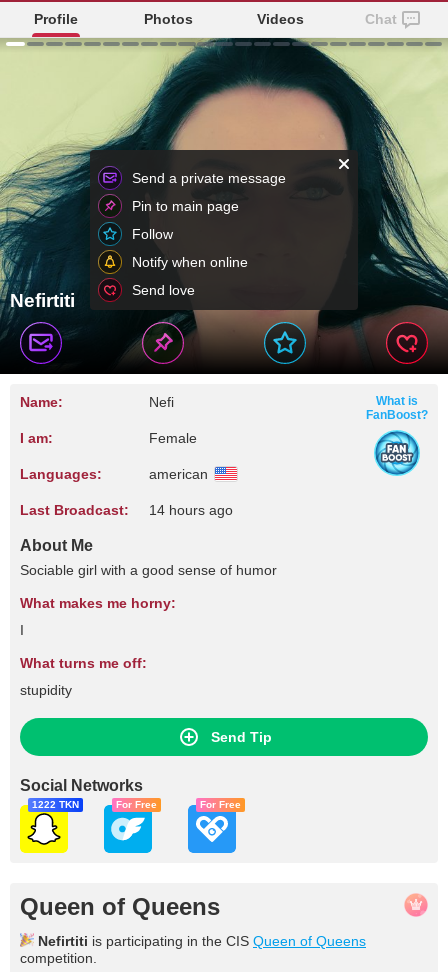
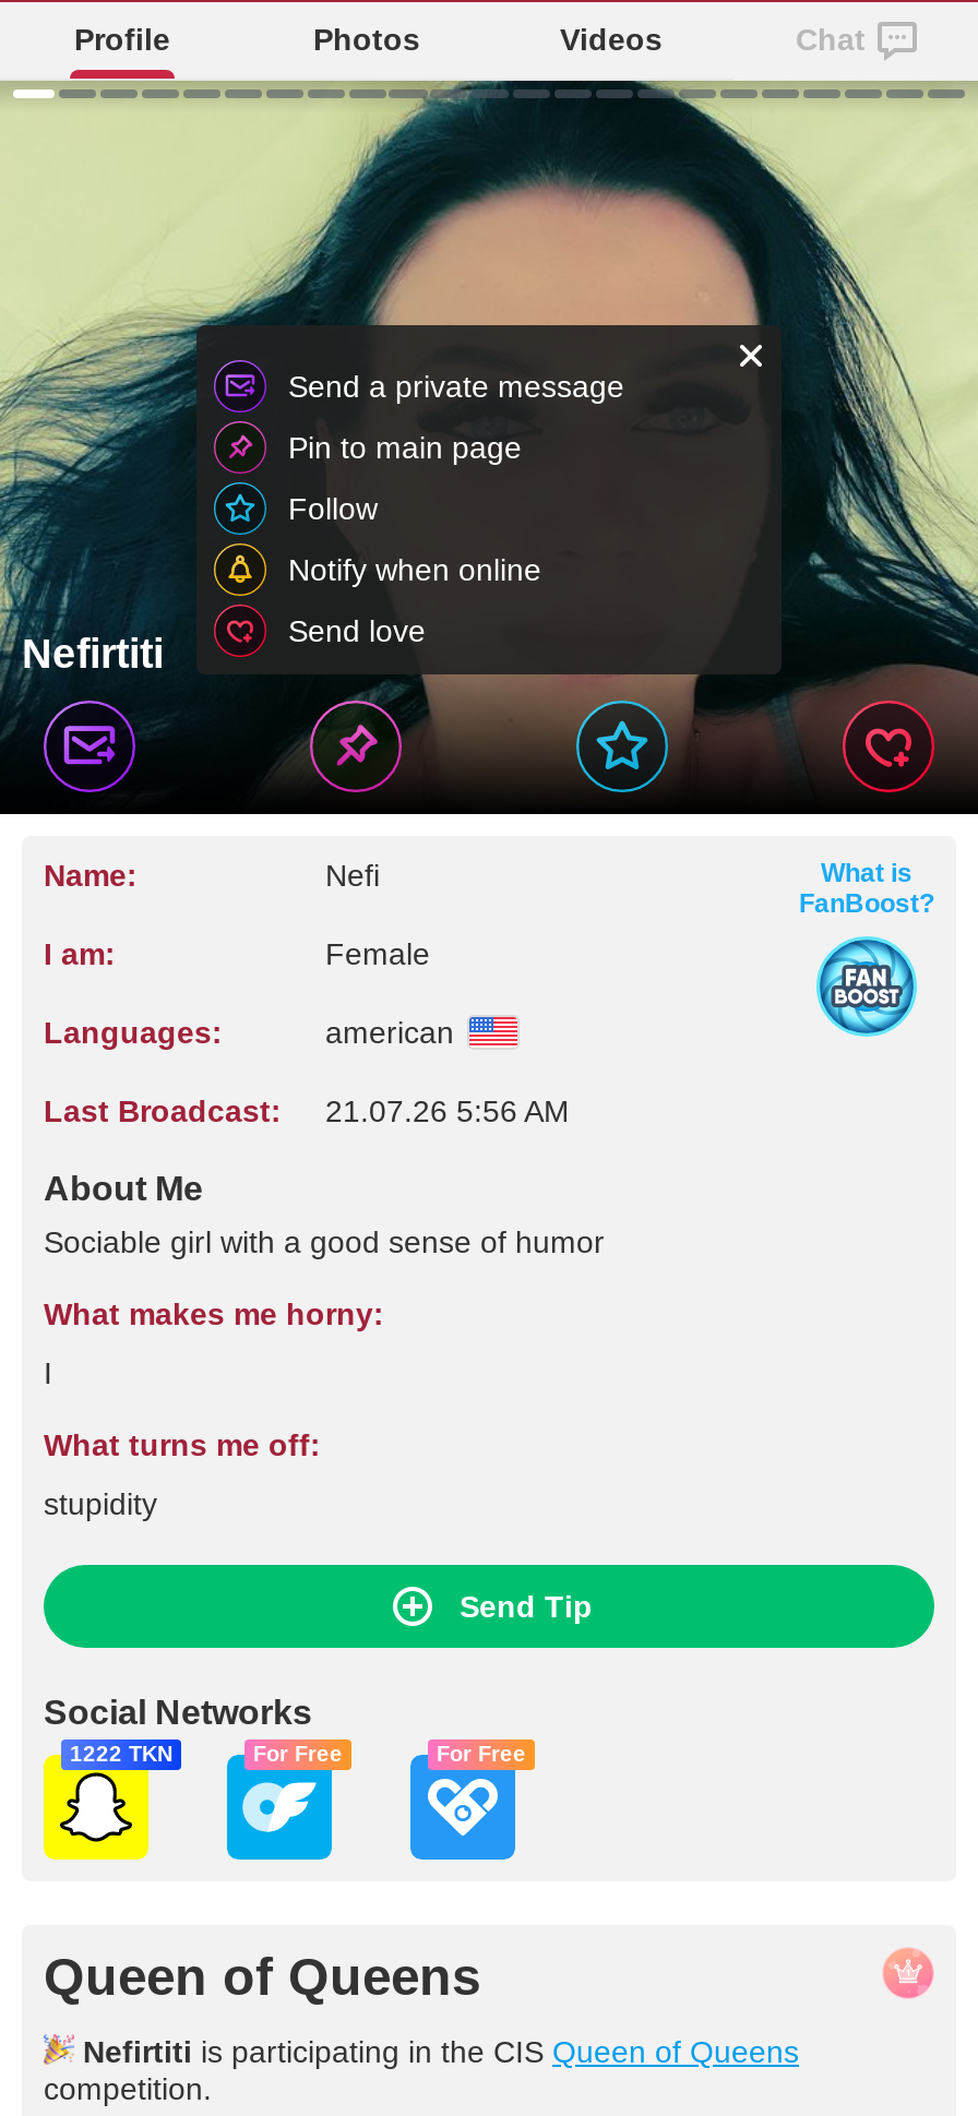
[20,502,233,518] Last Broadcast: 14 hours ago -> [44,1093,570,1128] Last Broadcast: 21.07.26 5:56 AM

